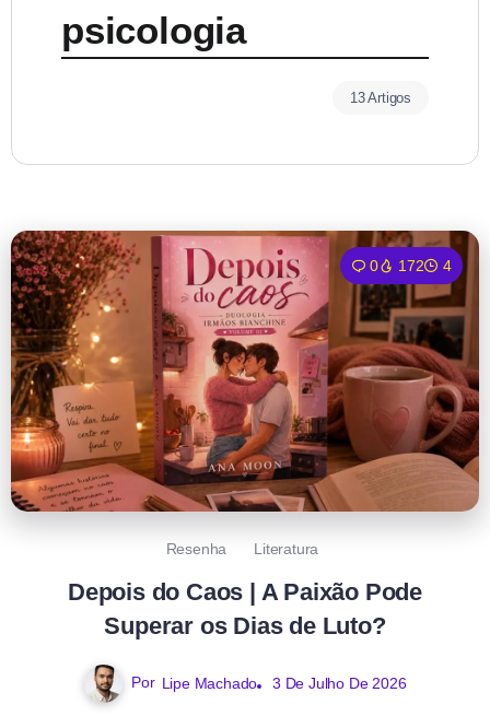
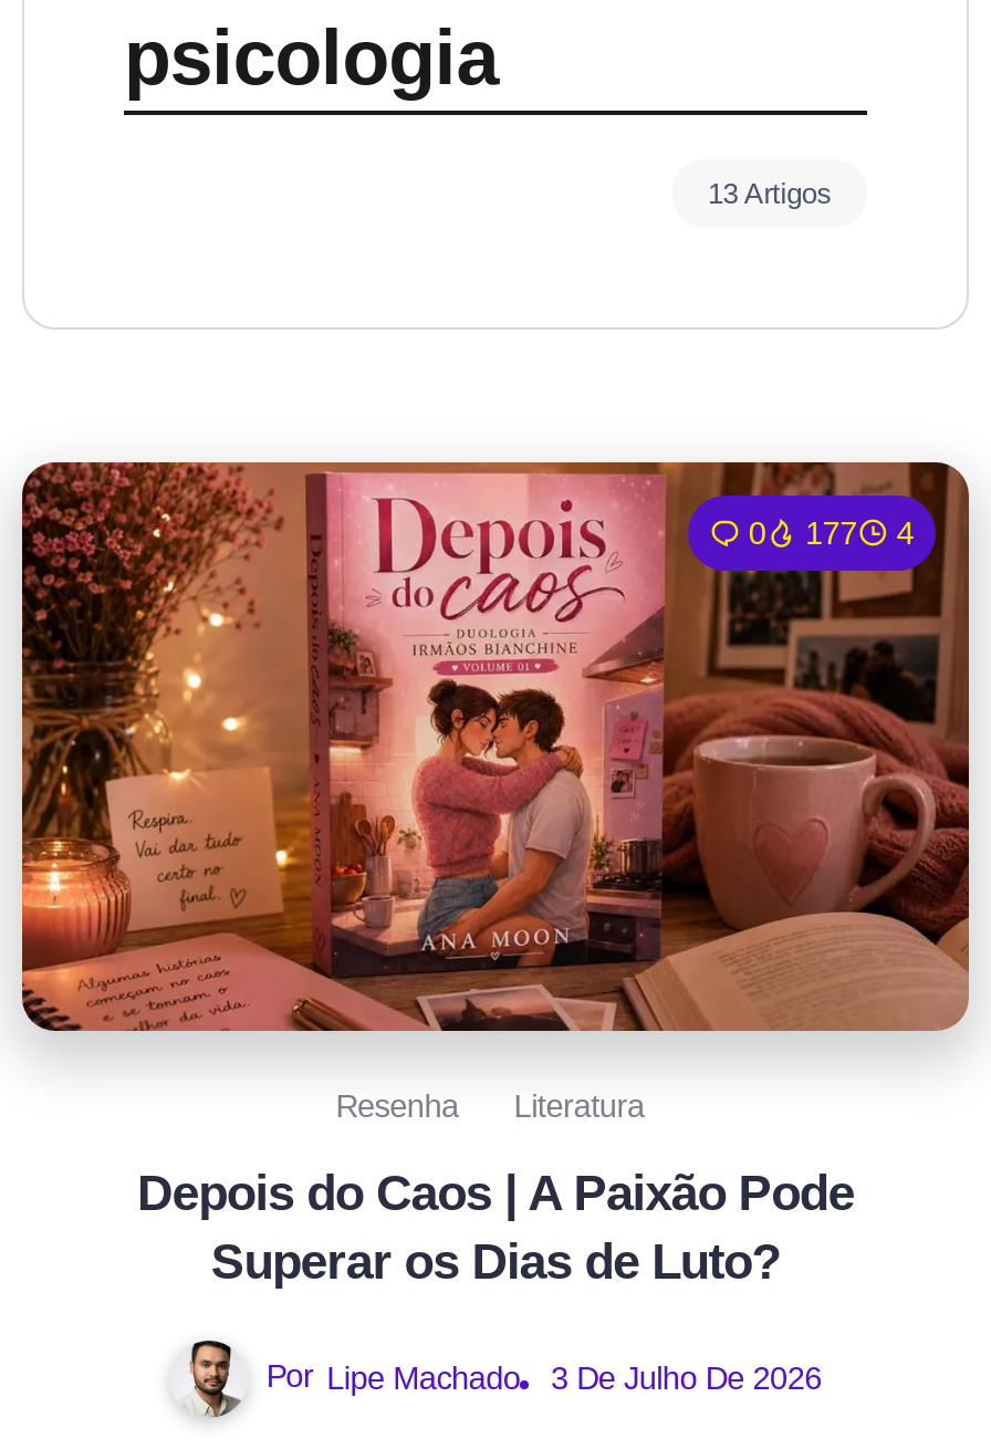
[370,257,452,274] 0 172 4 -> [748,515,914,550] 0 177 4

